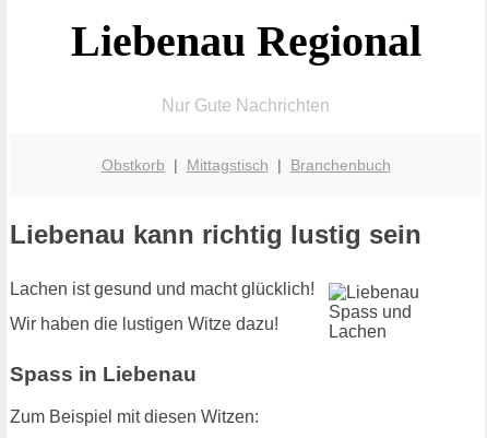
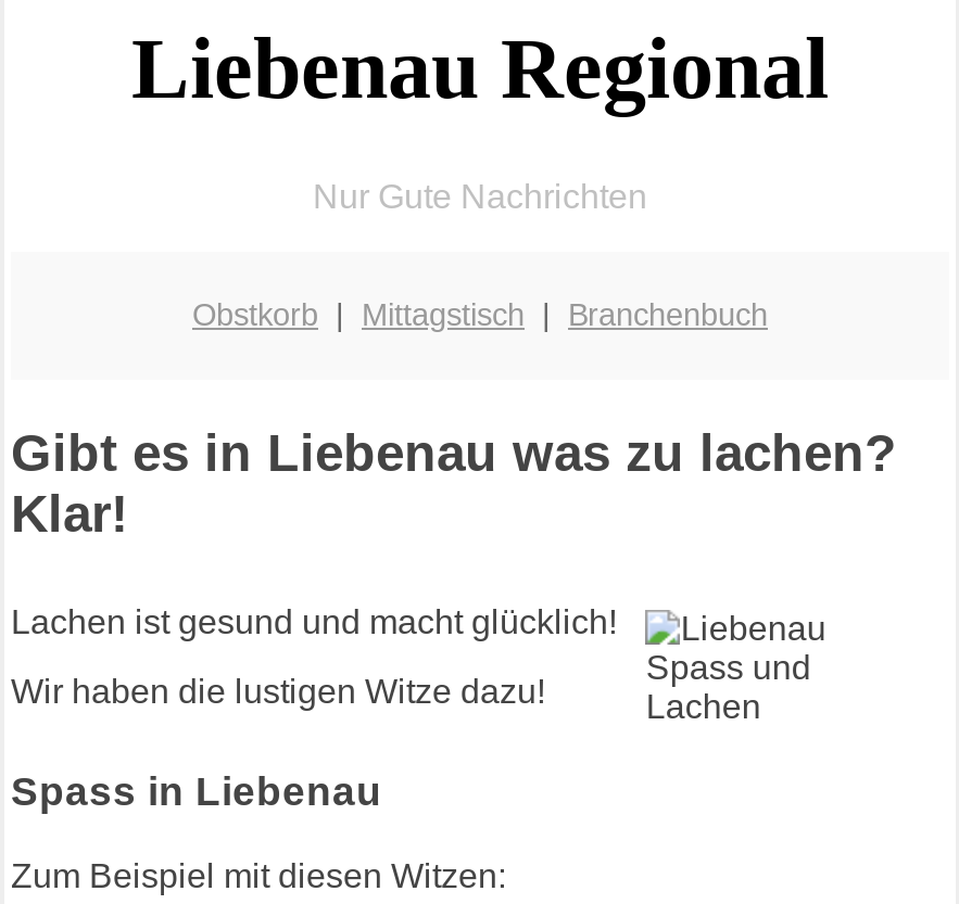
[10,220,421,249] Liebenau kann richtig lustig sein -> [11,424,897,543] Gibt es in Liebenau was zu lachen? | Klar!

